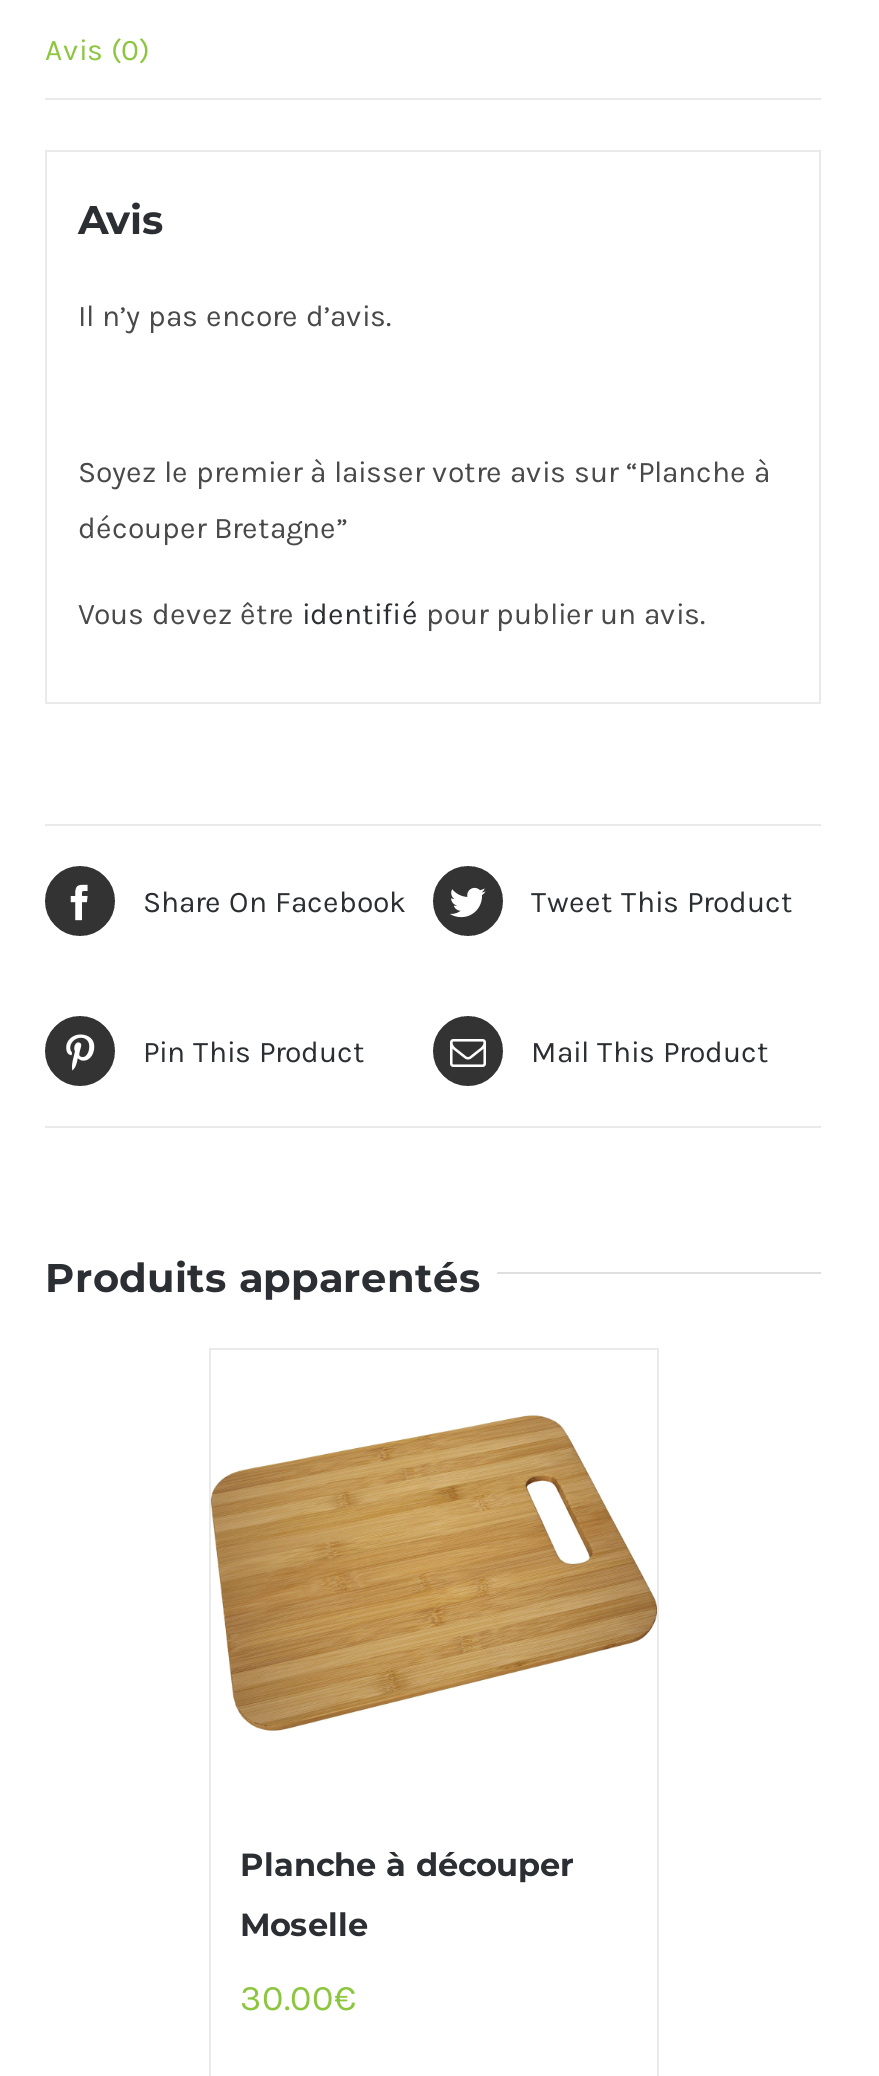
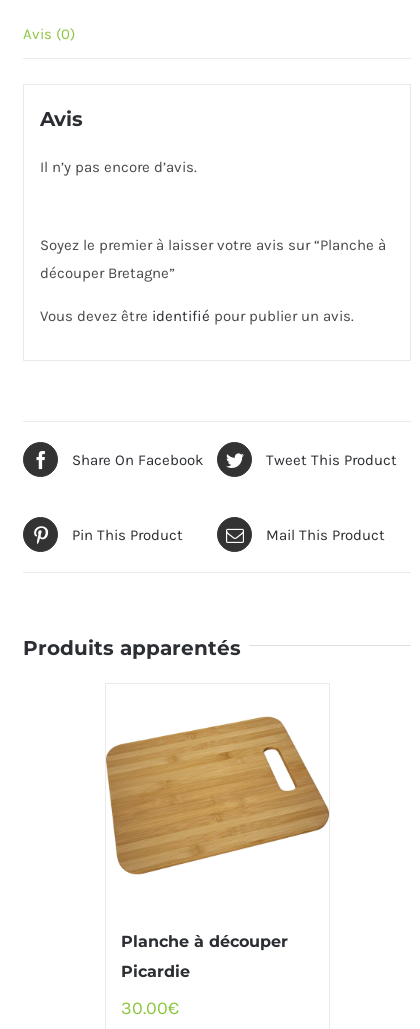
[240,1906,368,1944] Moselle -> [120,962,189,981] Picardie

